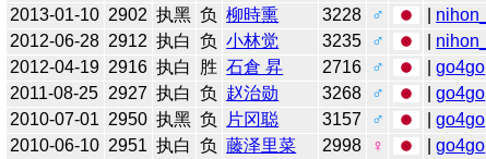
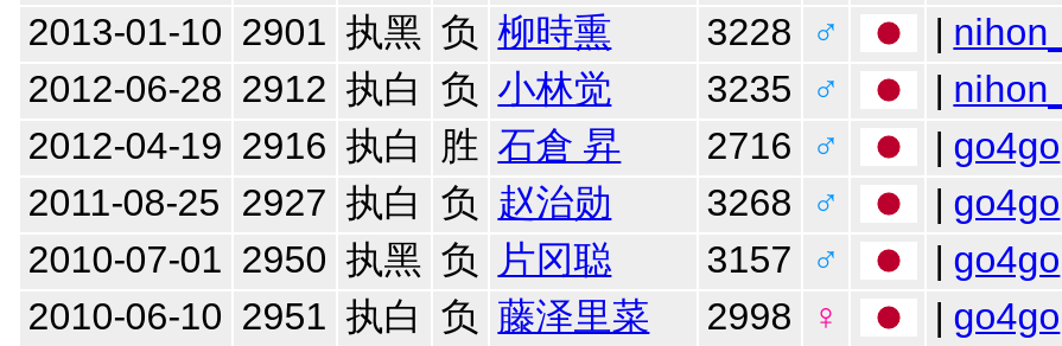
[10,5,279,24] 2013-01-10 2902 执黑 负 柳時熏 -> [28,11,612,51] 2013-01-10 2901 执黑 负 柳時熏

